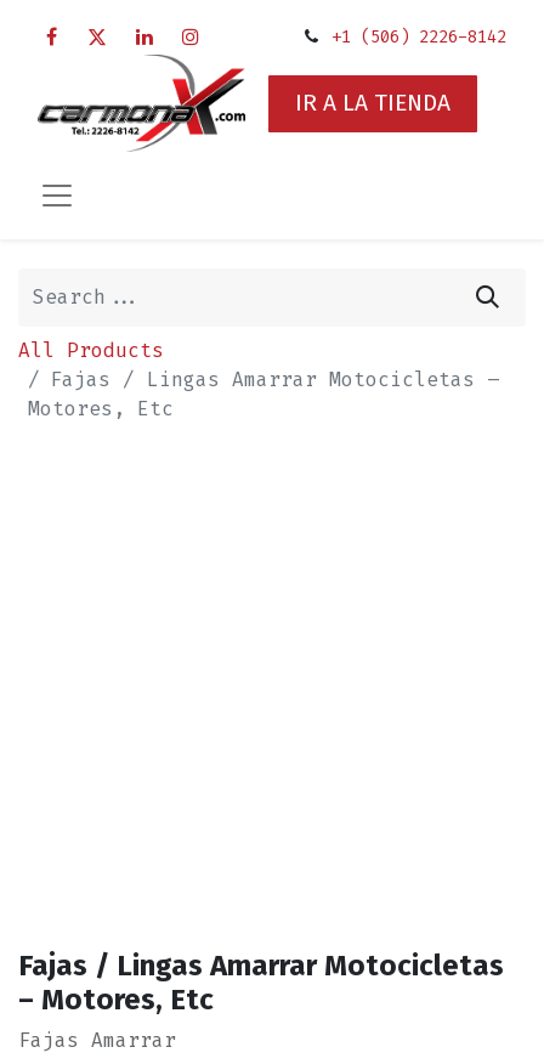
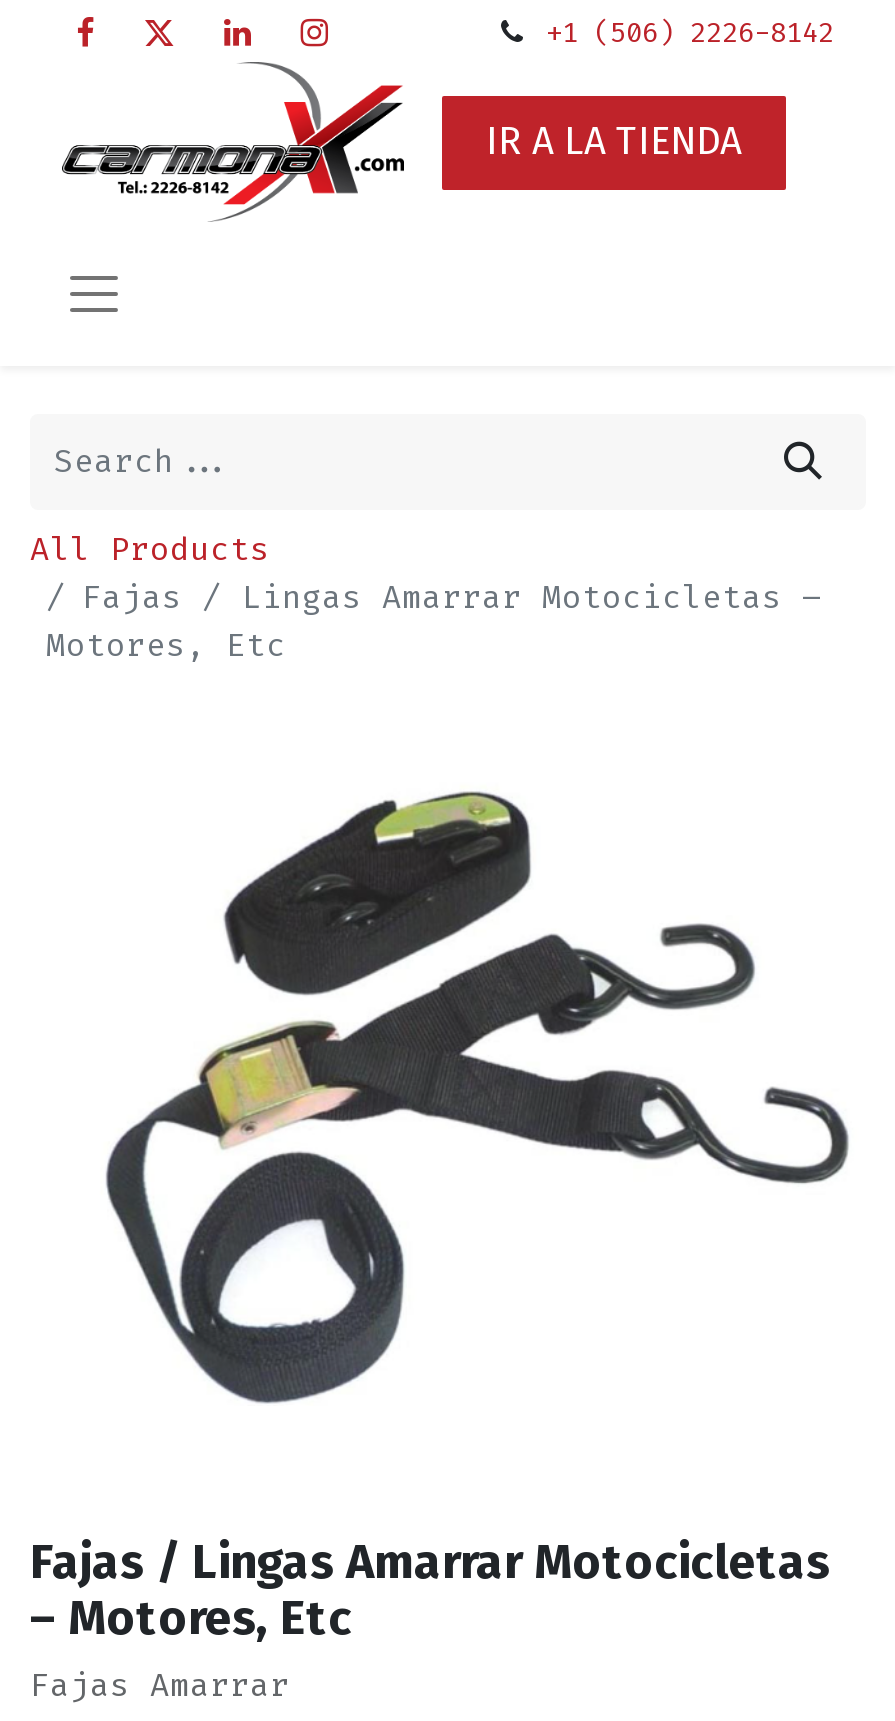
none -> [104,790,850,1404] [image]

